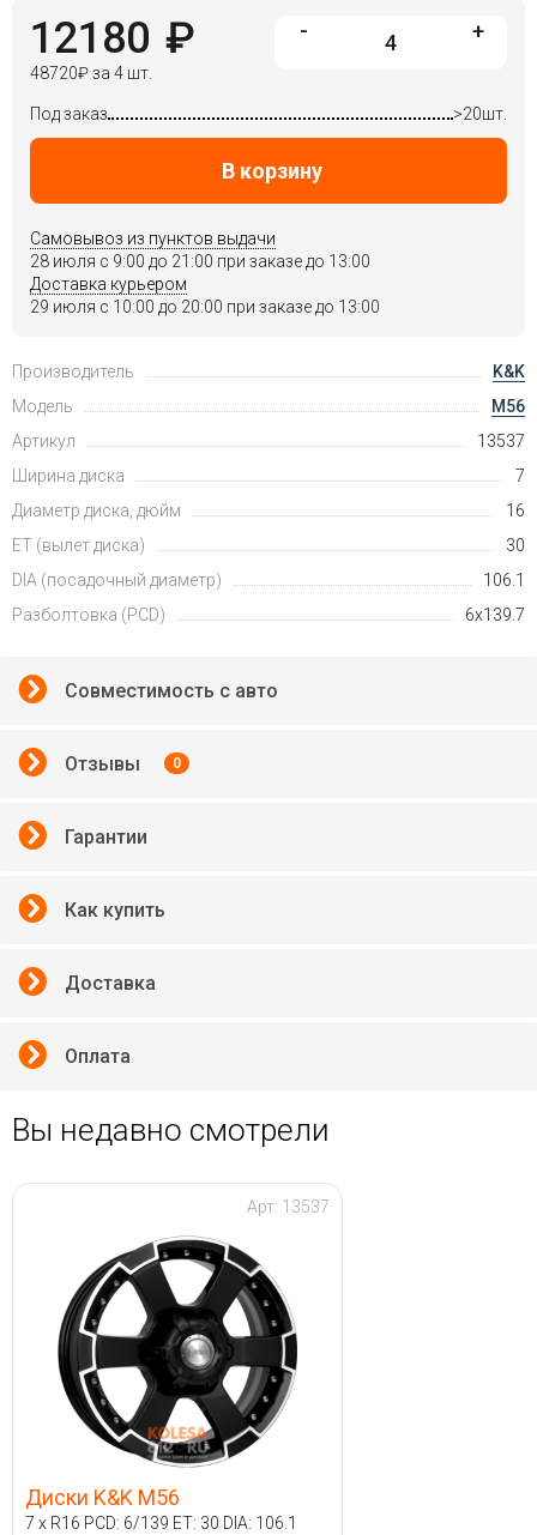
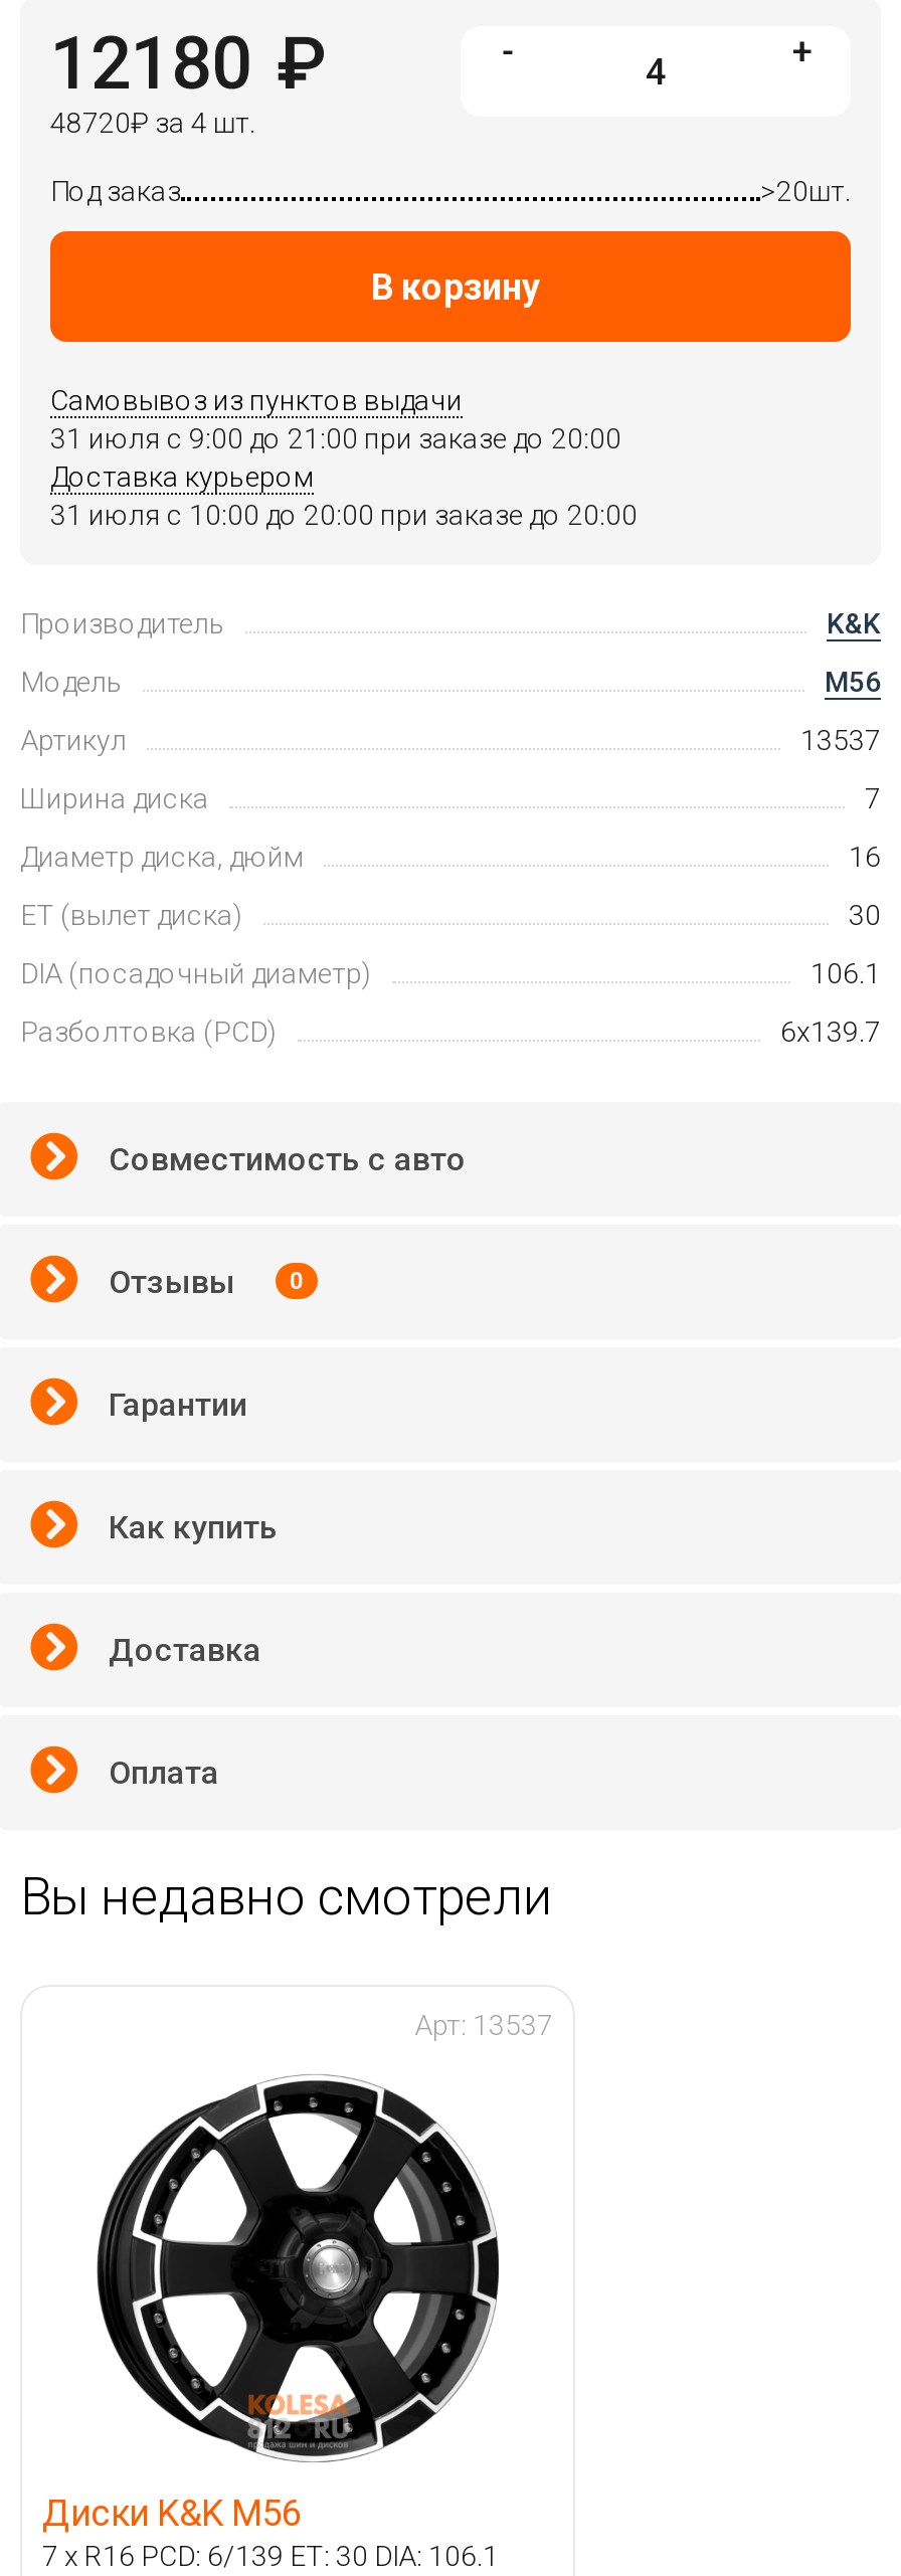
[30,252,370,271] 28 июля c 9:00 до 21:00 при заказе до 13:00 -> [50,422,621,454] 31 июля c 9:00 до 21:00 при заказе до 20:00
[30,297,380,316] 29 июля c 10:00 до 20:00 при заказе до 13:00 -> [50,499,638,531] 31 июля c 10:00 до 20:00 при заказе до 20:00

